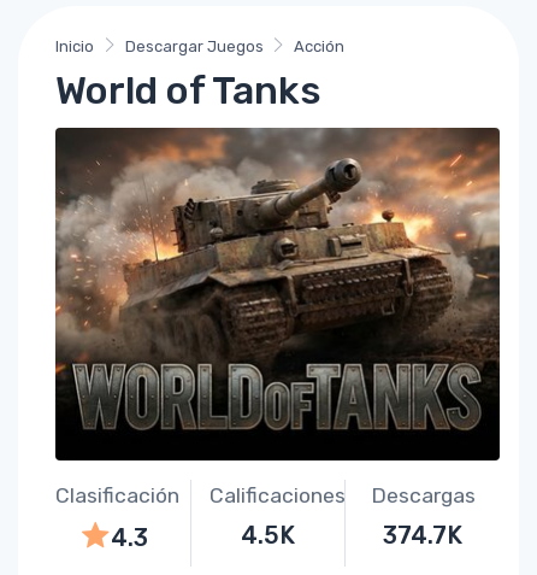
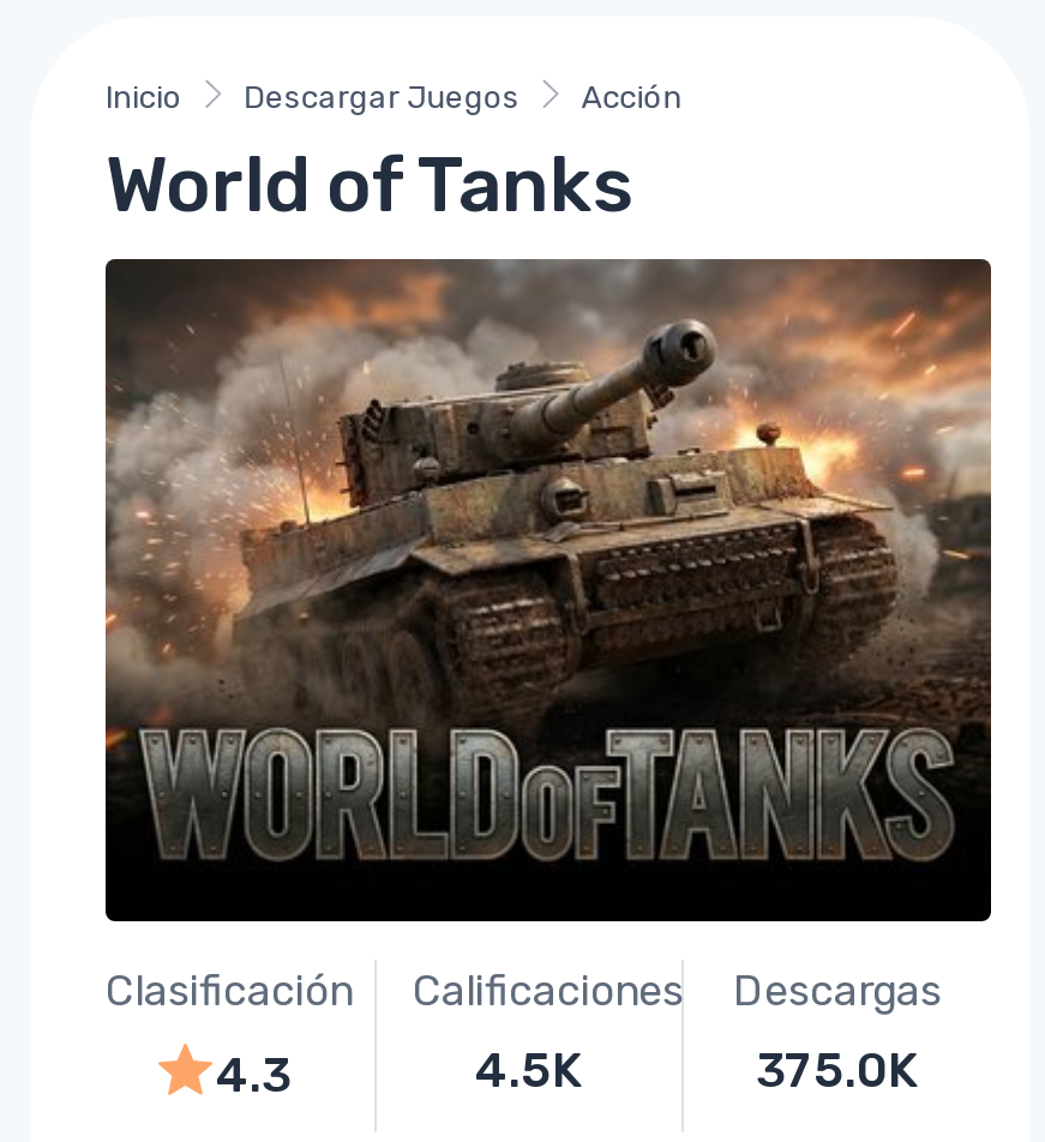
[383,521,462,549] 374.7K -> [756,1041,919,1098] 375.0K

